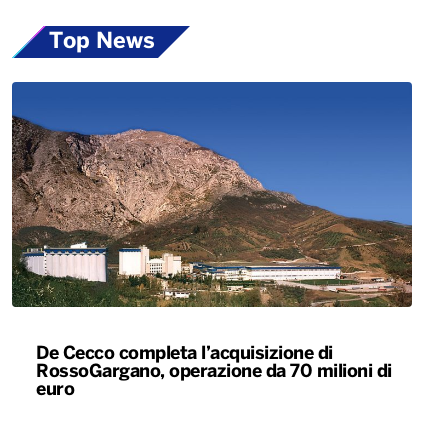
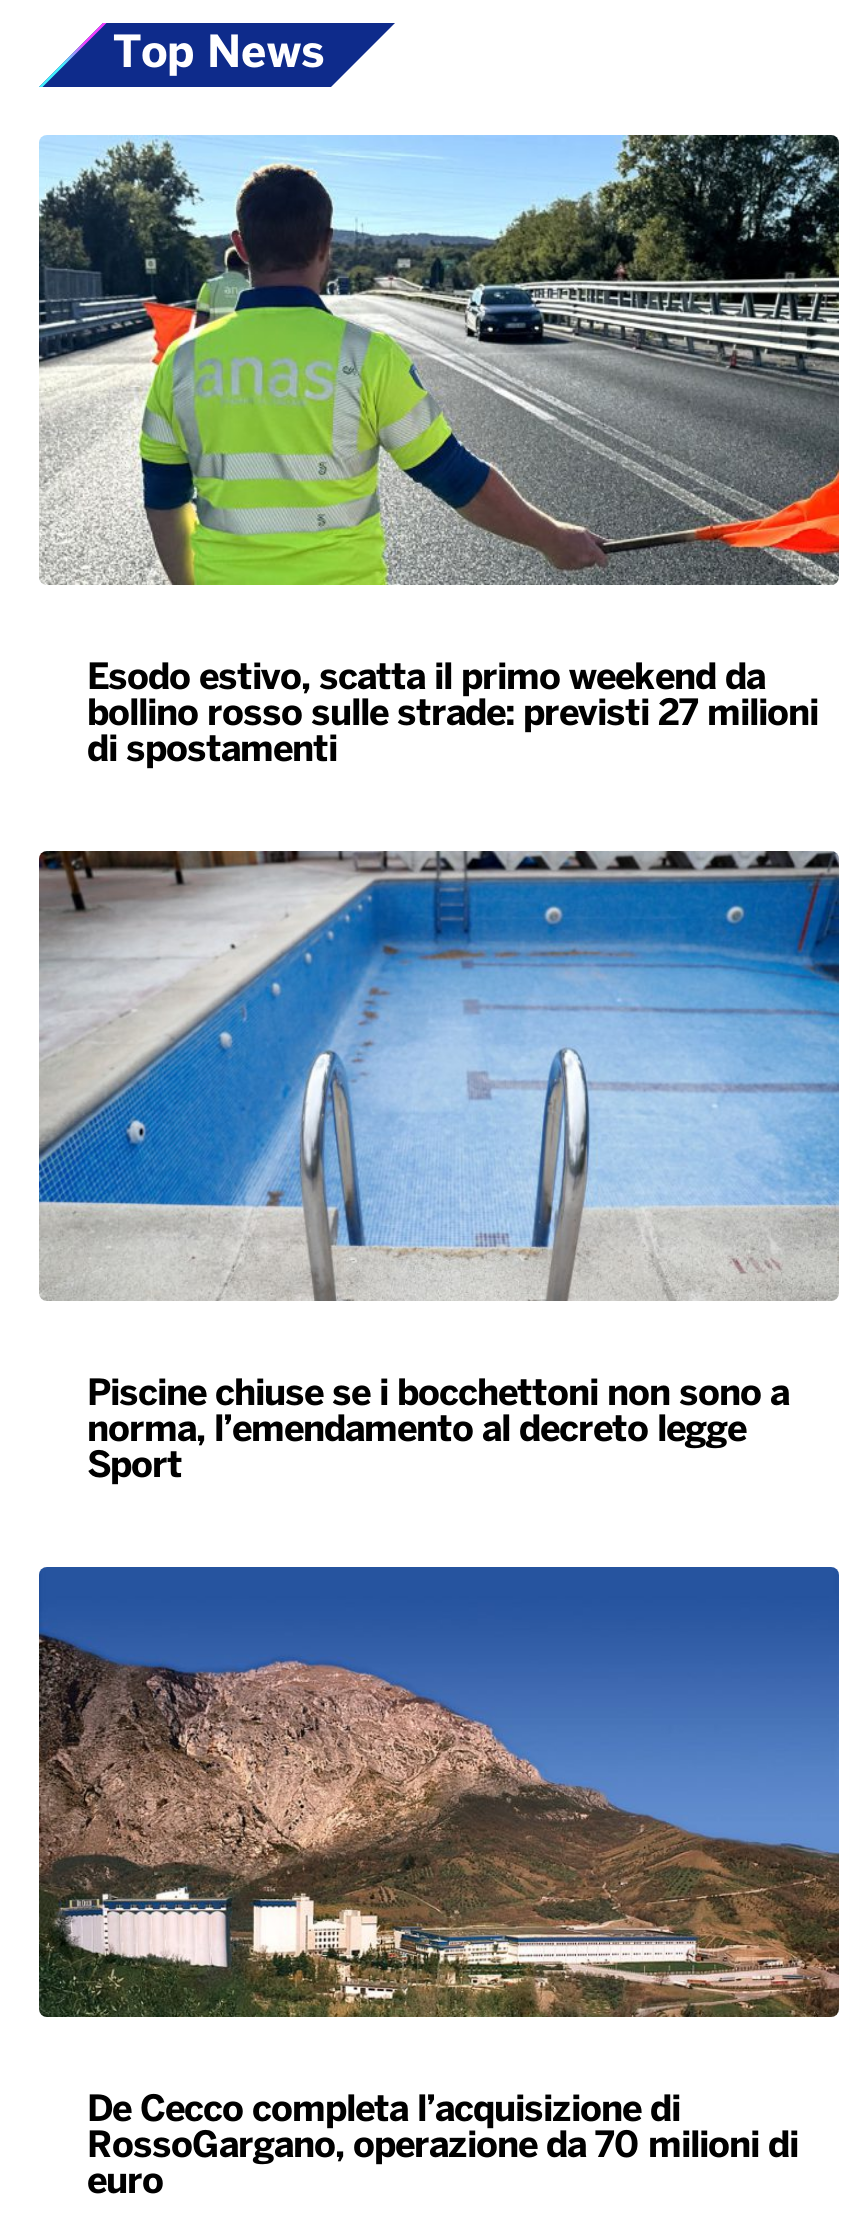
none -> [37,849,841,1485] [image] | Piscine chiuse se i bocchettoni non sono a | norma, l’emendamento al decreto legge | Sport
none -> [39,133,841,770] [image] | Esodo estivo, scatta il primo weekend da | bollino rosso sulle strade: previsti 27 milioni | di spostamenti

